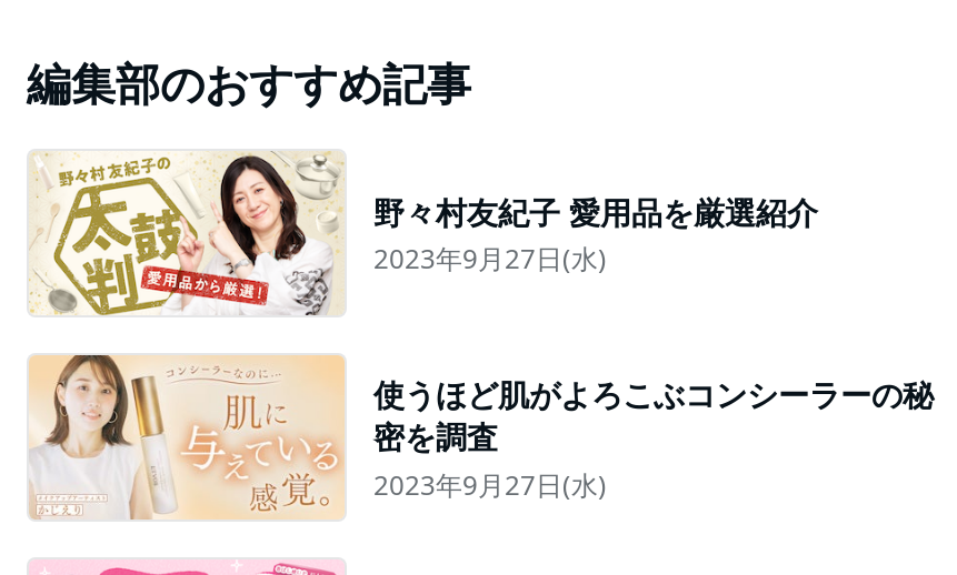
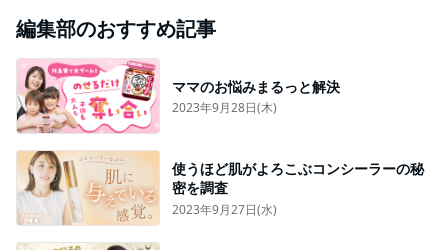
[29,151,818,317] [image] | 野々村友紀子 愛用品を厳選紹介 | 2023年9月27日(水) -> [16,60,340,134] [image] | ママのお悩みまるっと解決 | 2023年9月28日(木)

